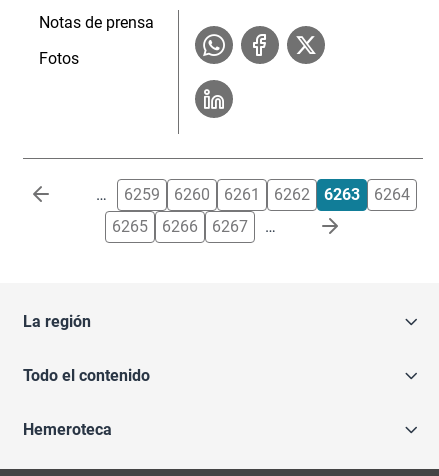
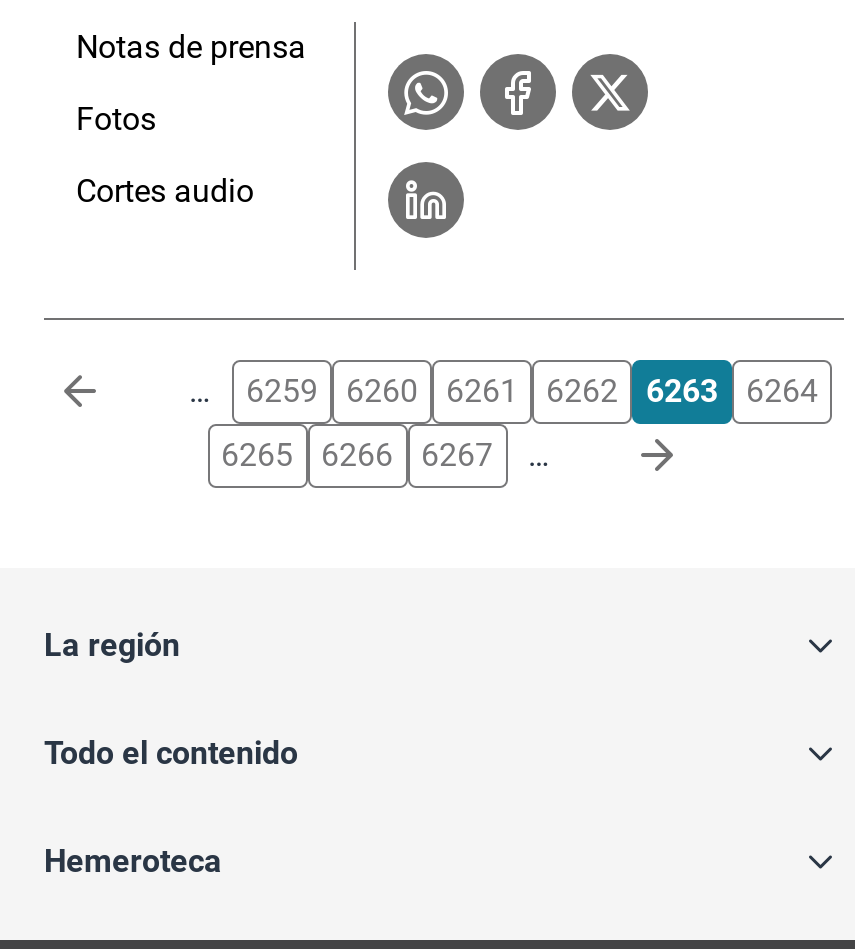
none -> [76,172,254,210] Cortes audio

